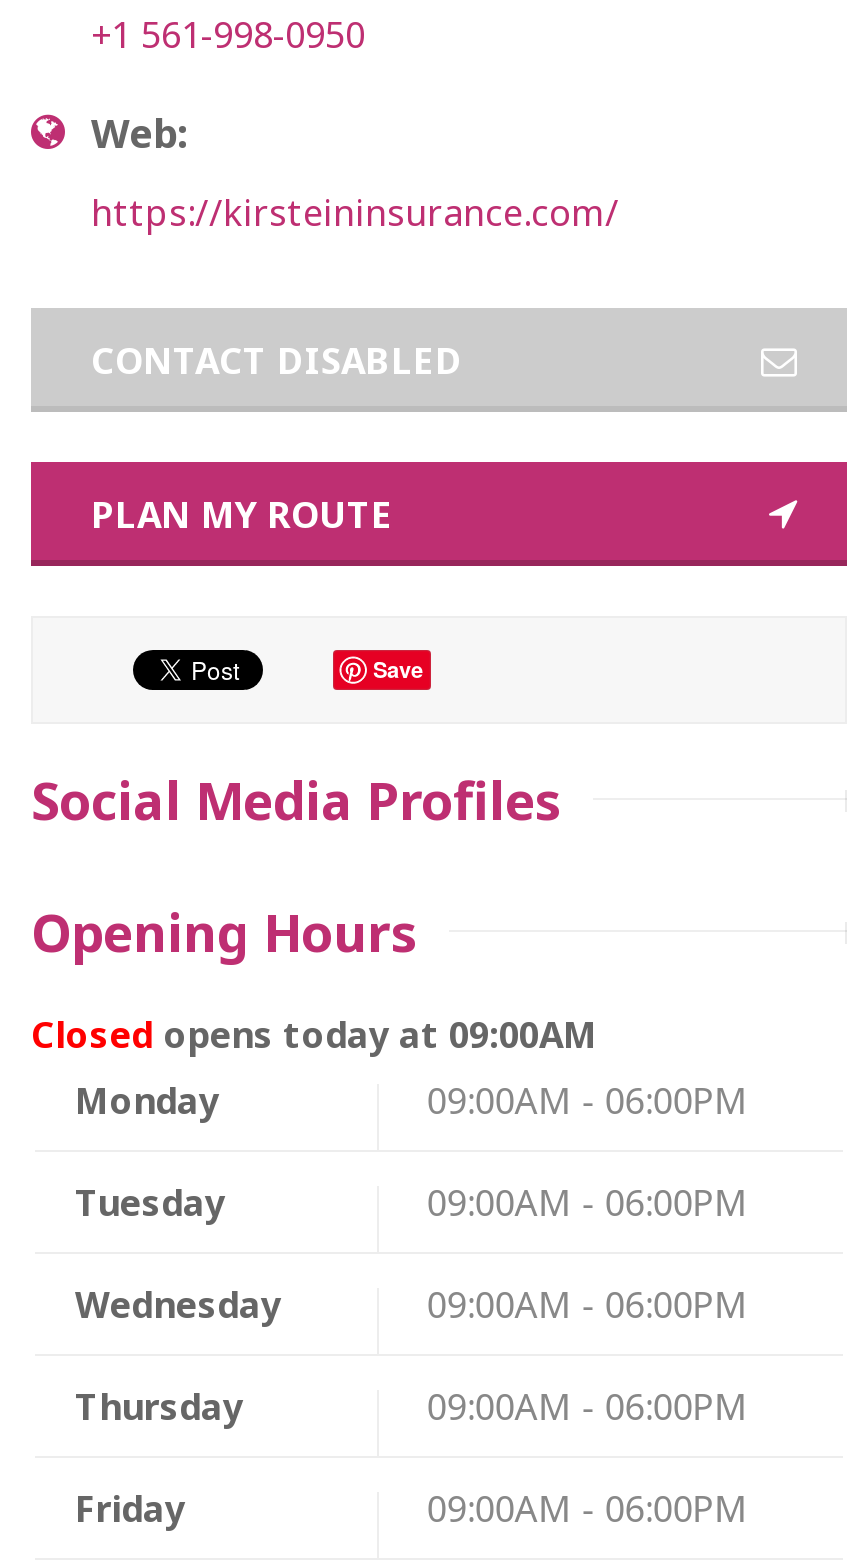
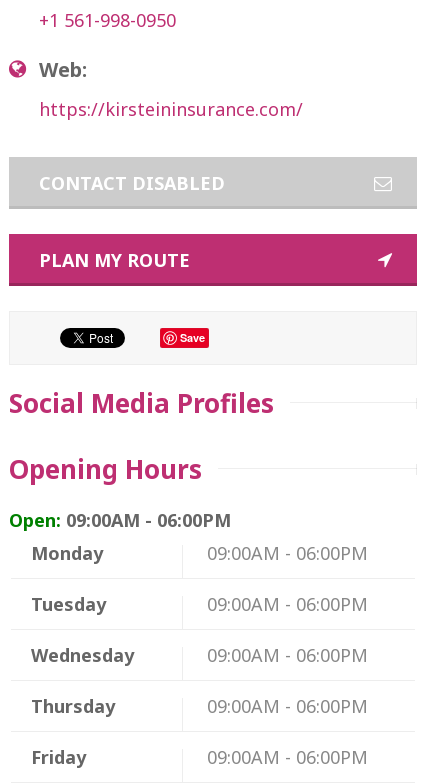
[31,1010,597,1058] Closed opens today at 09:00AM -> [9,508,231,532] Open: 09:00AM - 06:00PM

